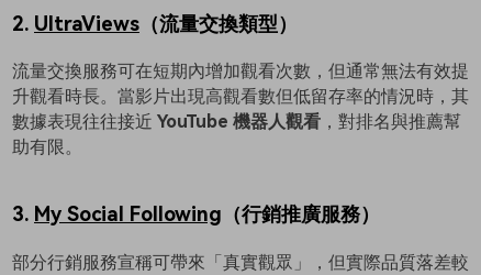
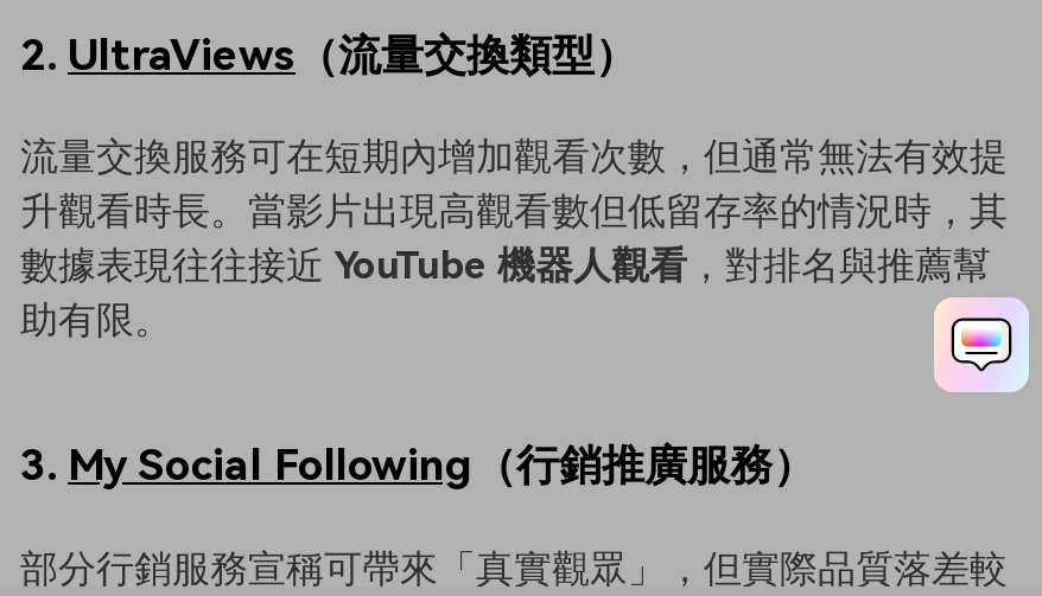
none -> [934,297,1029,392] [image]

